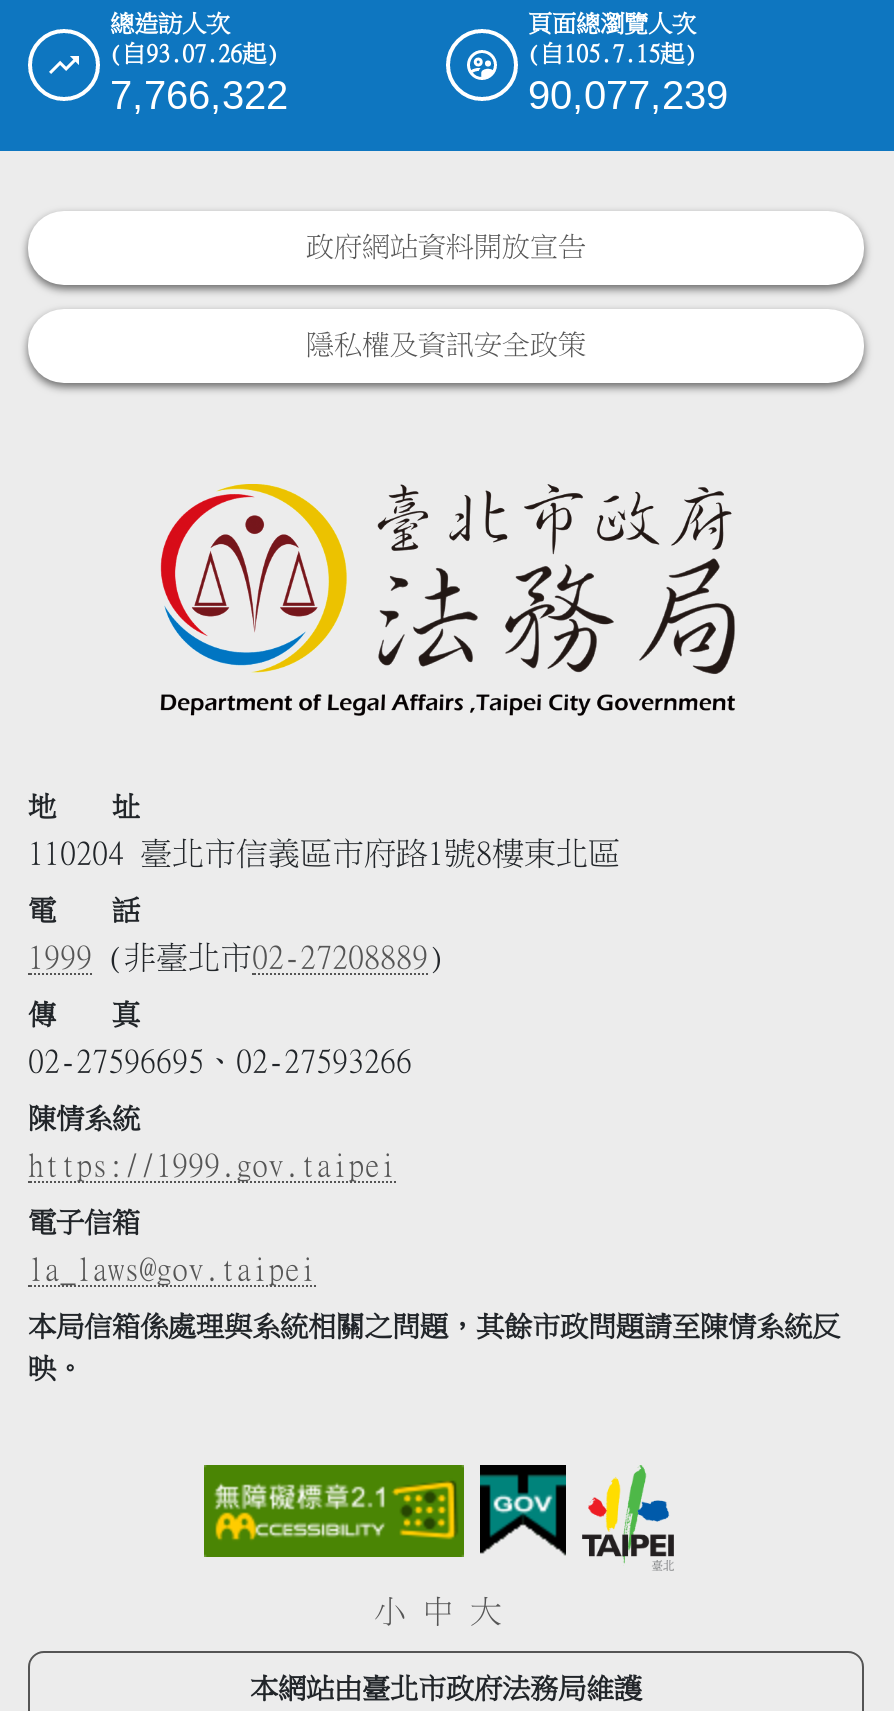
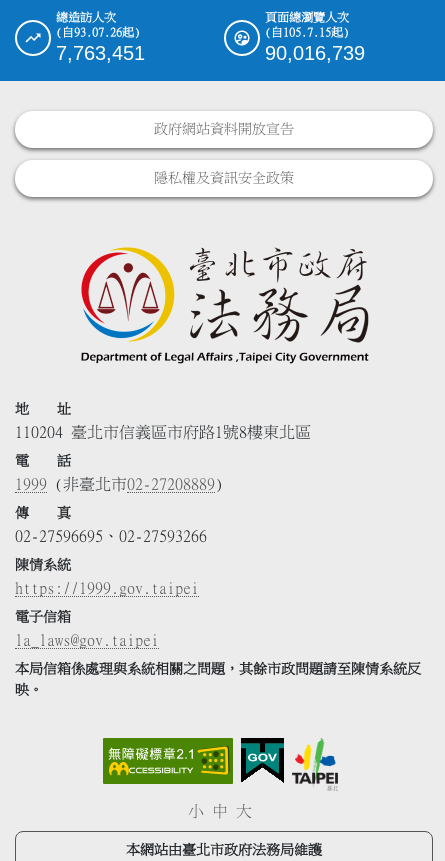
[110,74,288,118] 7,766,322 -> [56,42,145,64] 7,763,451
[528,74,728,118] 90,077,239 -> [265,42,365,64] 90,016,739

